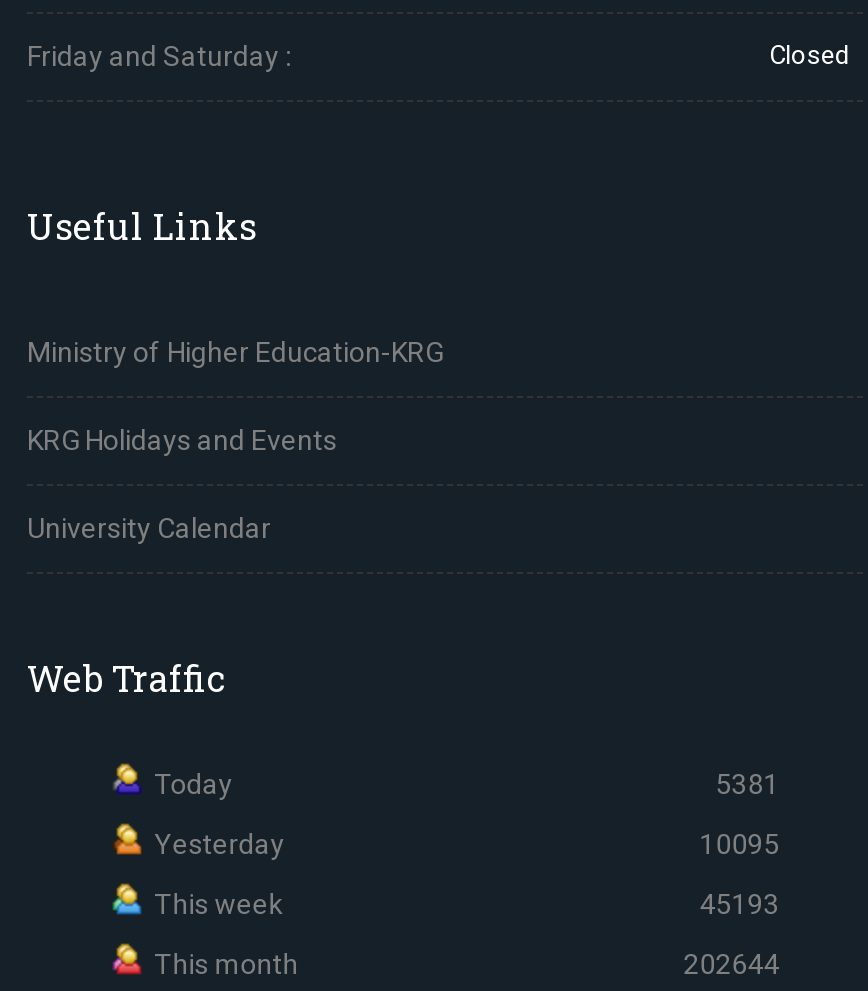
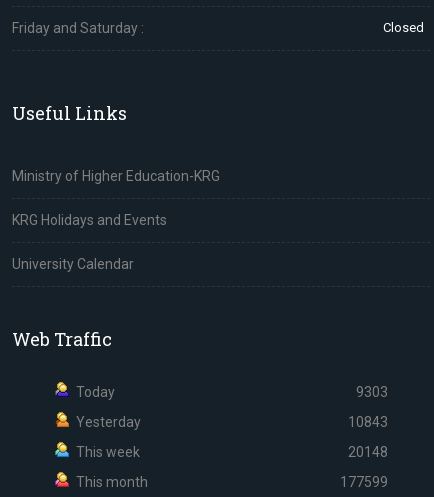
[715,767,779,799] 5381 -> [356,383,388,399] 9303
[699,827,779,859] 10095 -> [348,413,388,429] 10843
[699,887,779,919] 45193 -> [348,443,388,459] 20148
[683,947,779,979] 202644 -> [340,473,388,489] 177599

